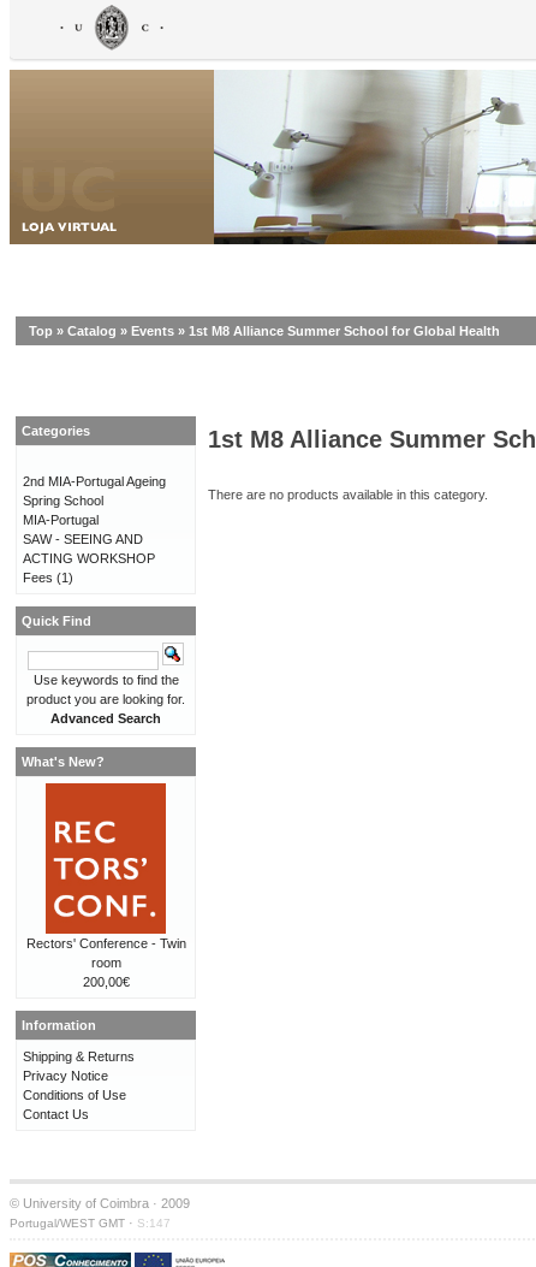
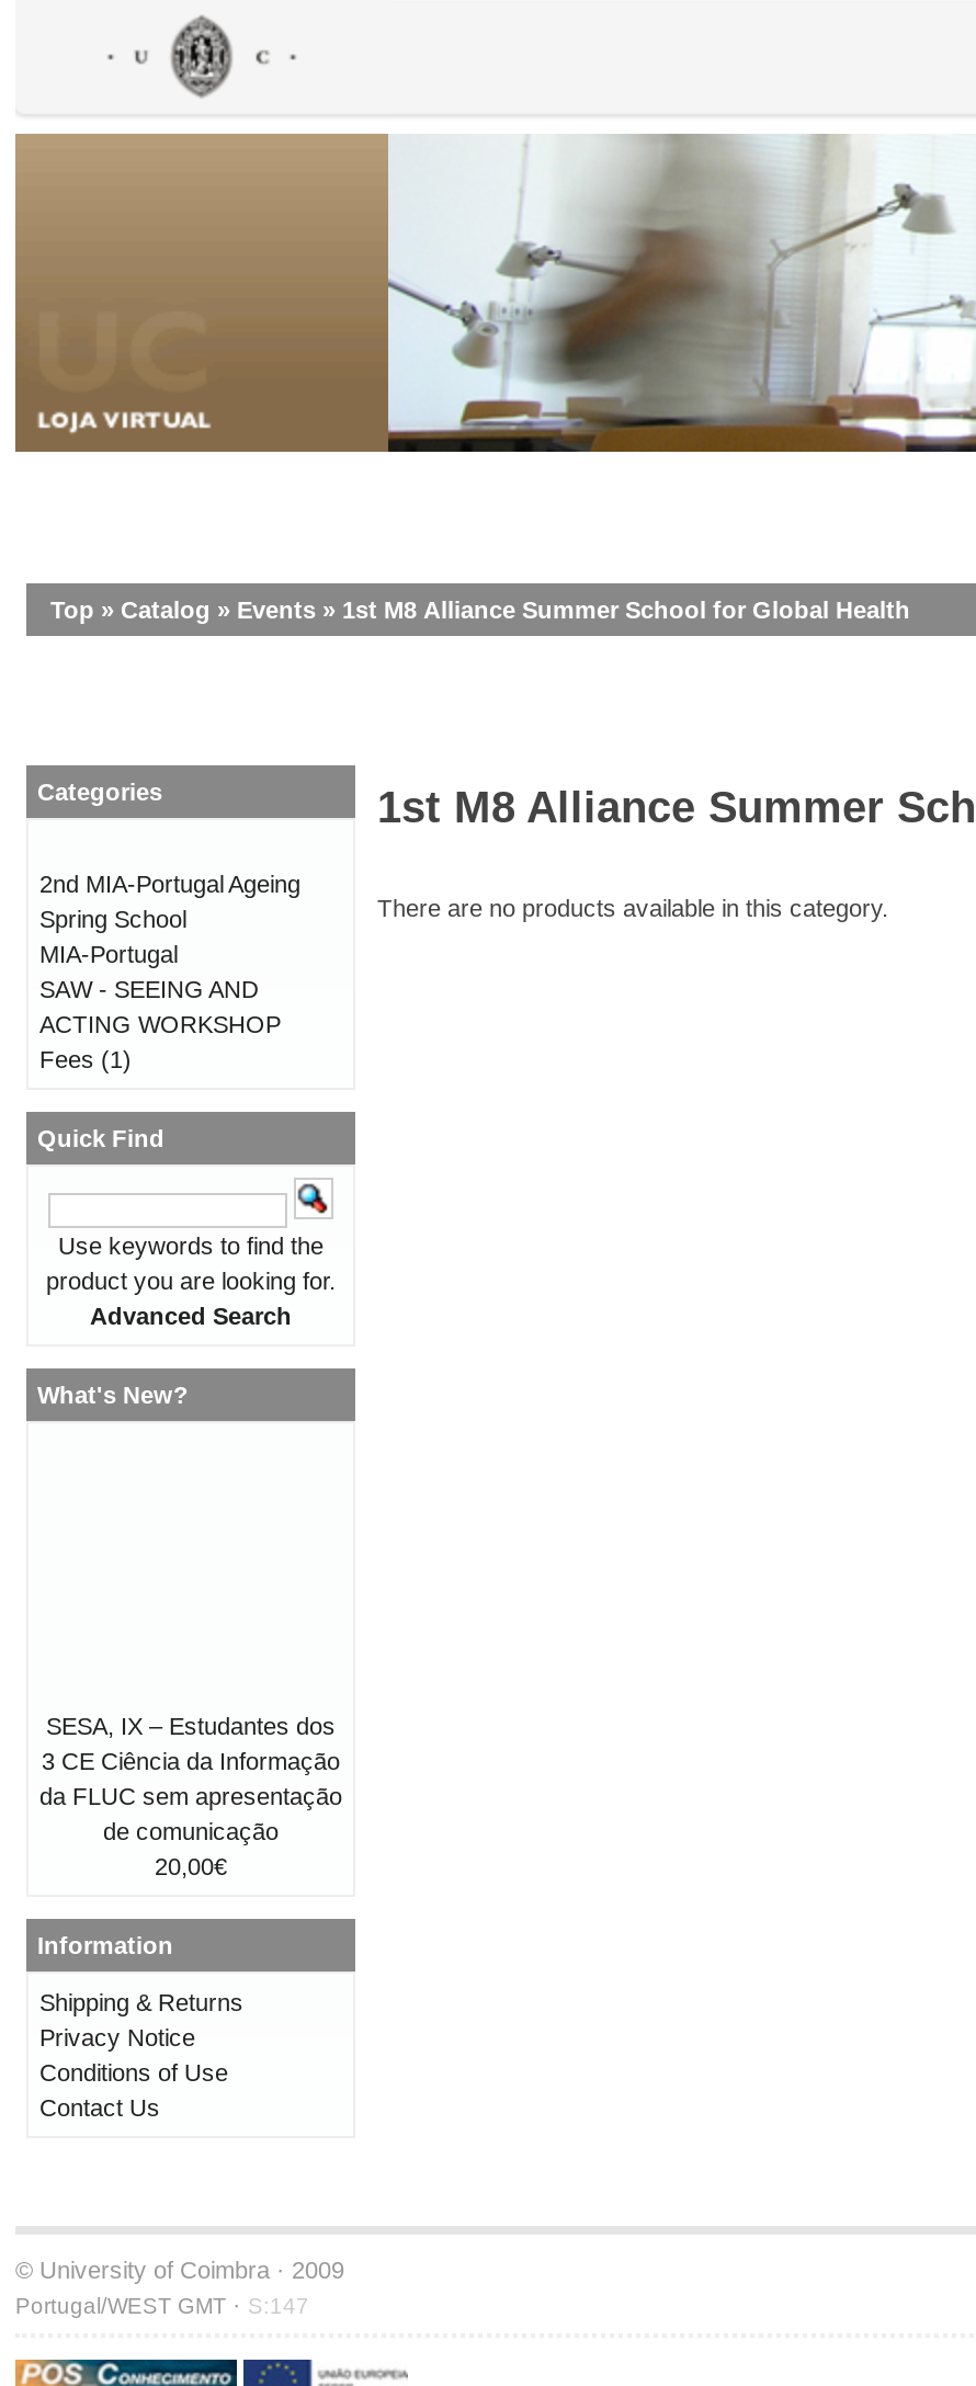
[44,782,167,889] [image] -> none
[26,936,186,989] Rectors' Conference - Twin | room | 200,00€ -> [39,1713,342,1879] SESA, IX – Estudantes dos | 3 CE Ciência da Informação | da FLUC sem apresentação | de comunicação | 20,00€

